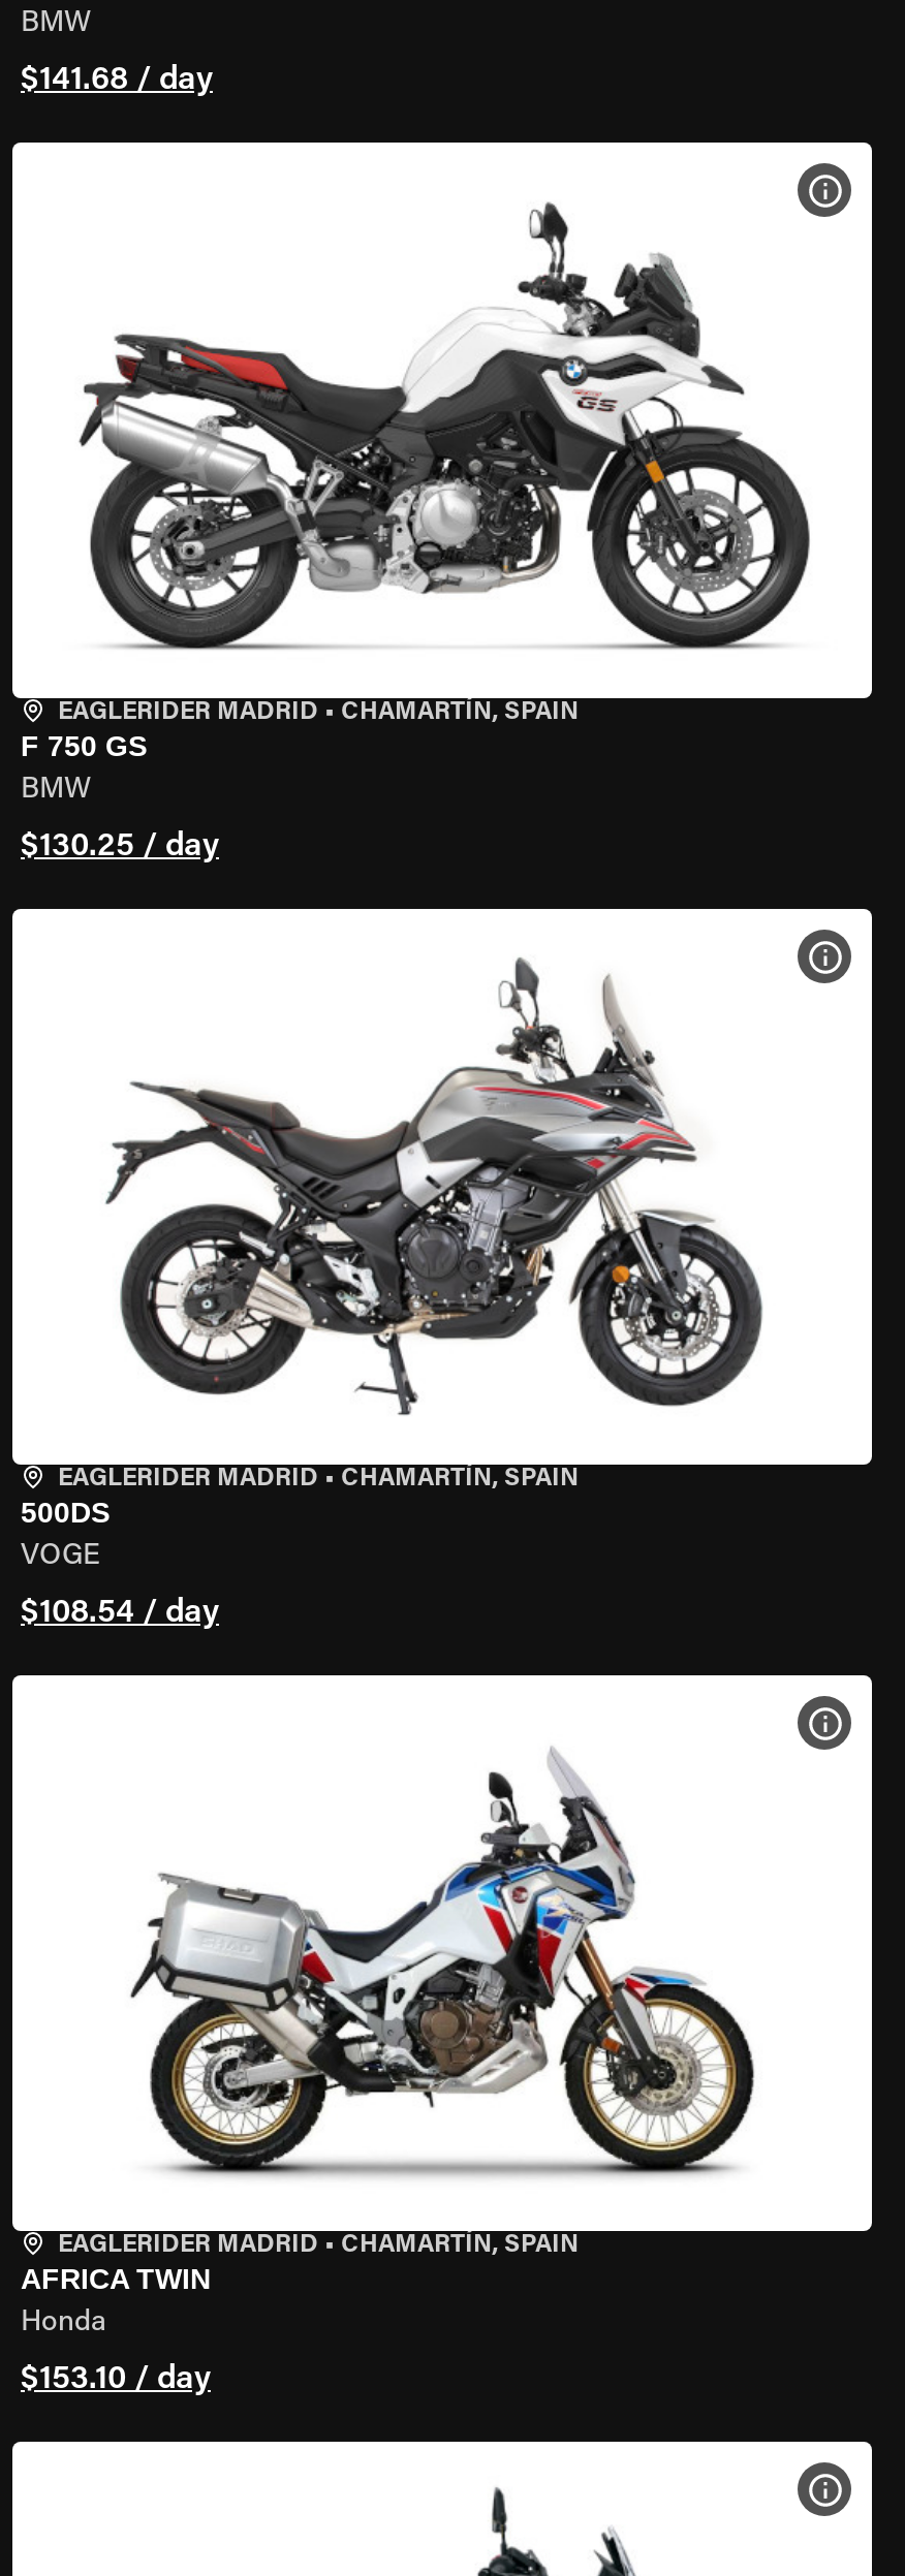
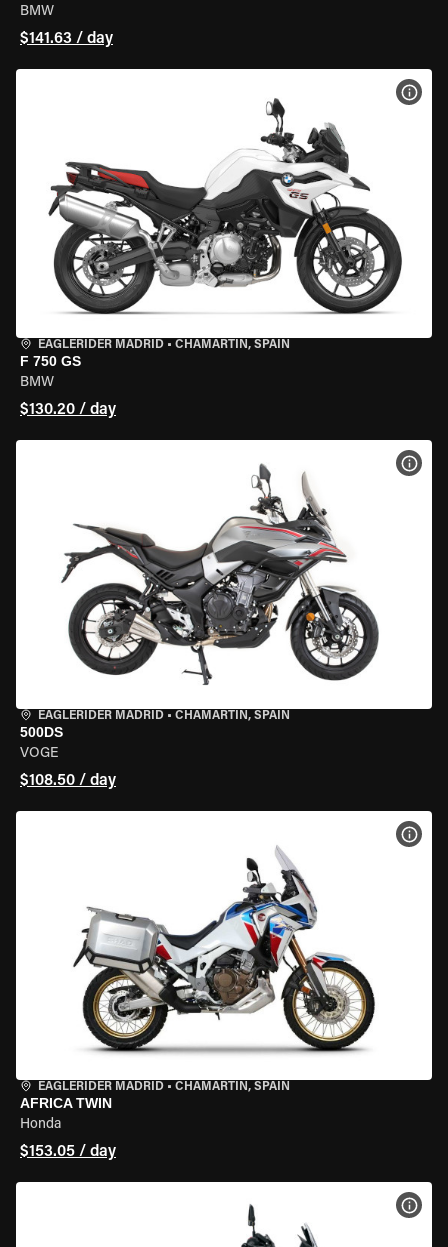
[21,64,213,97] $141.68 / day -> [20,31,113,47] $141.63 / day
[21,830,219,863] $130.25 / day -> [20,402,116,418] $130.20 / day
[21,1597,219,1630] $108.54 / day -> [20,773,116,789] $108.50 / day
[21,2363,211,2396] $153.10 / day -> [20,1144,116,1160] $153.05 / day

